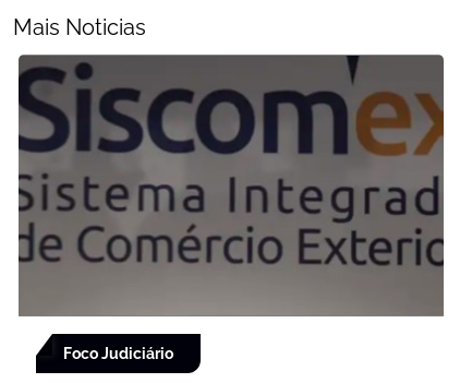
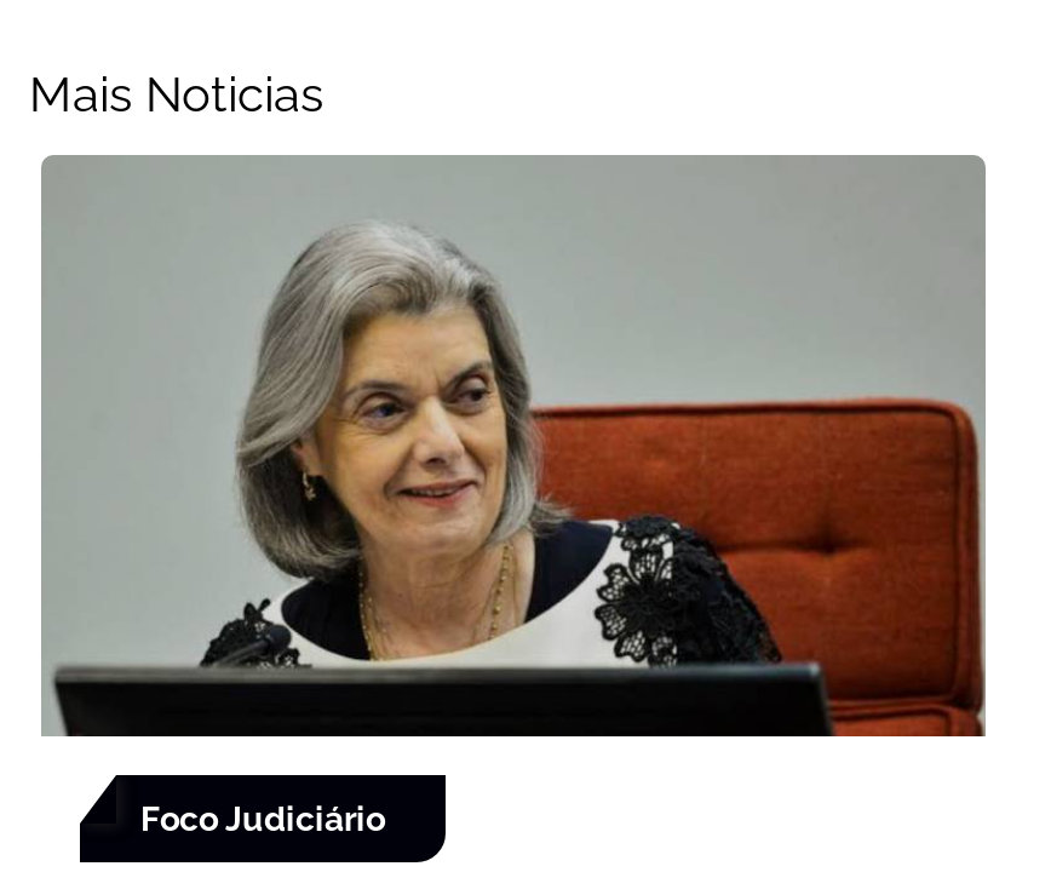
[19,55,444,318] [image] -> [44,155,986,739] [image]

